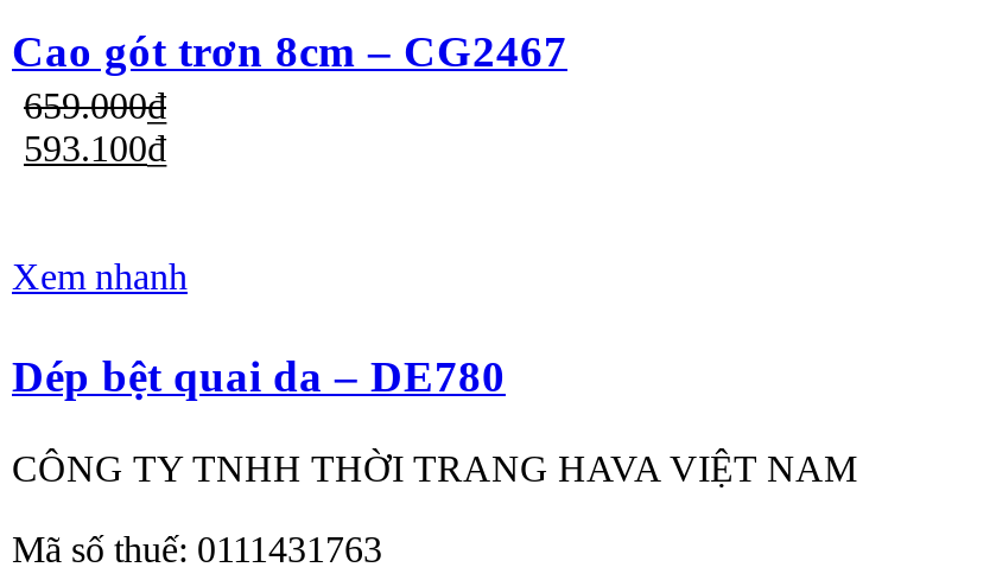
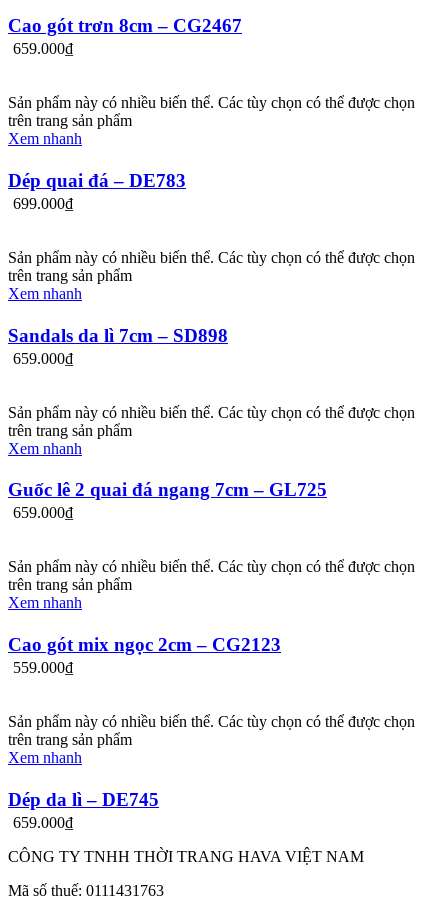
[24,128,166,169] 593.100₫ -> [8,94,415,129] Sản phẩm này có nhiều biến thể. Các tùy chọn có thể được chọn | trên trang sản phẩm
[12,351,506,400] Dép bệt quai da – DE780 -> [8,170,415,831] Dép quai đá – DE783 | 699.000₫ | Sản phẩm này có nhiều biến thể. Các tùy chọn có thể được chọn | trên trang sản phẩm | Xem nhanh | Sandals da lì 7cm – SD898 | 659.000₫ | Sản phẩm này có nhiều biến thể. Các tùy chọn có thể được chọn | trên trang sản phẩm | Xem nhanh | Guốc lê 2 quai đá ngang 7cm – GL725 | 659.000₫ | Sản phẩm này có nhiều biến thể. Các tùy chọn có thể được chọn | trên trang sản phẩm | Xem nhanh | Cao gót mix ngọc 2cm – CG2123 | 559.000₫ | Sản phẩm này có nhiều biến thể. Các tùy chọn có thể được chọn | trên trang sản phẩm | Xem nhanh | Dép da lì – DE745 | 659.000₫

